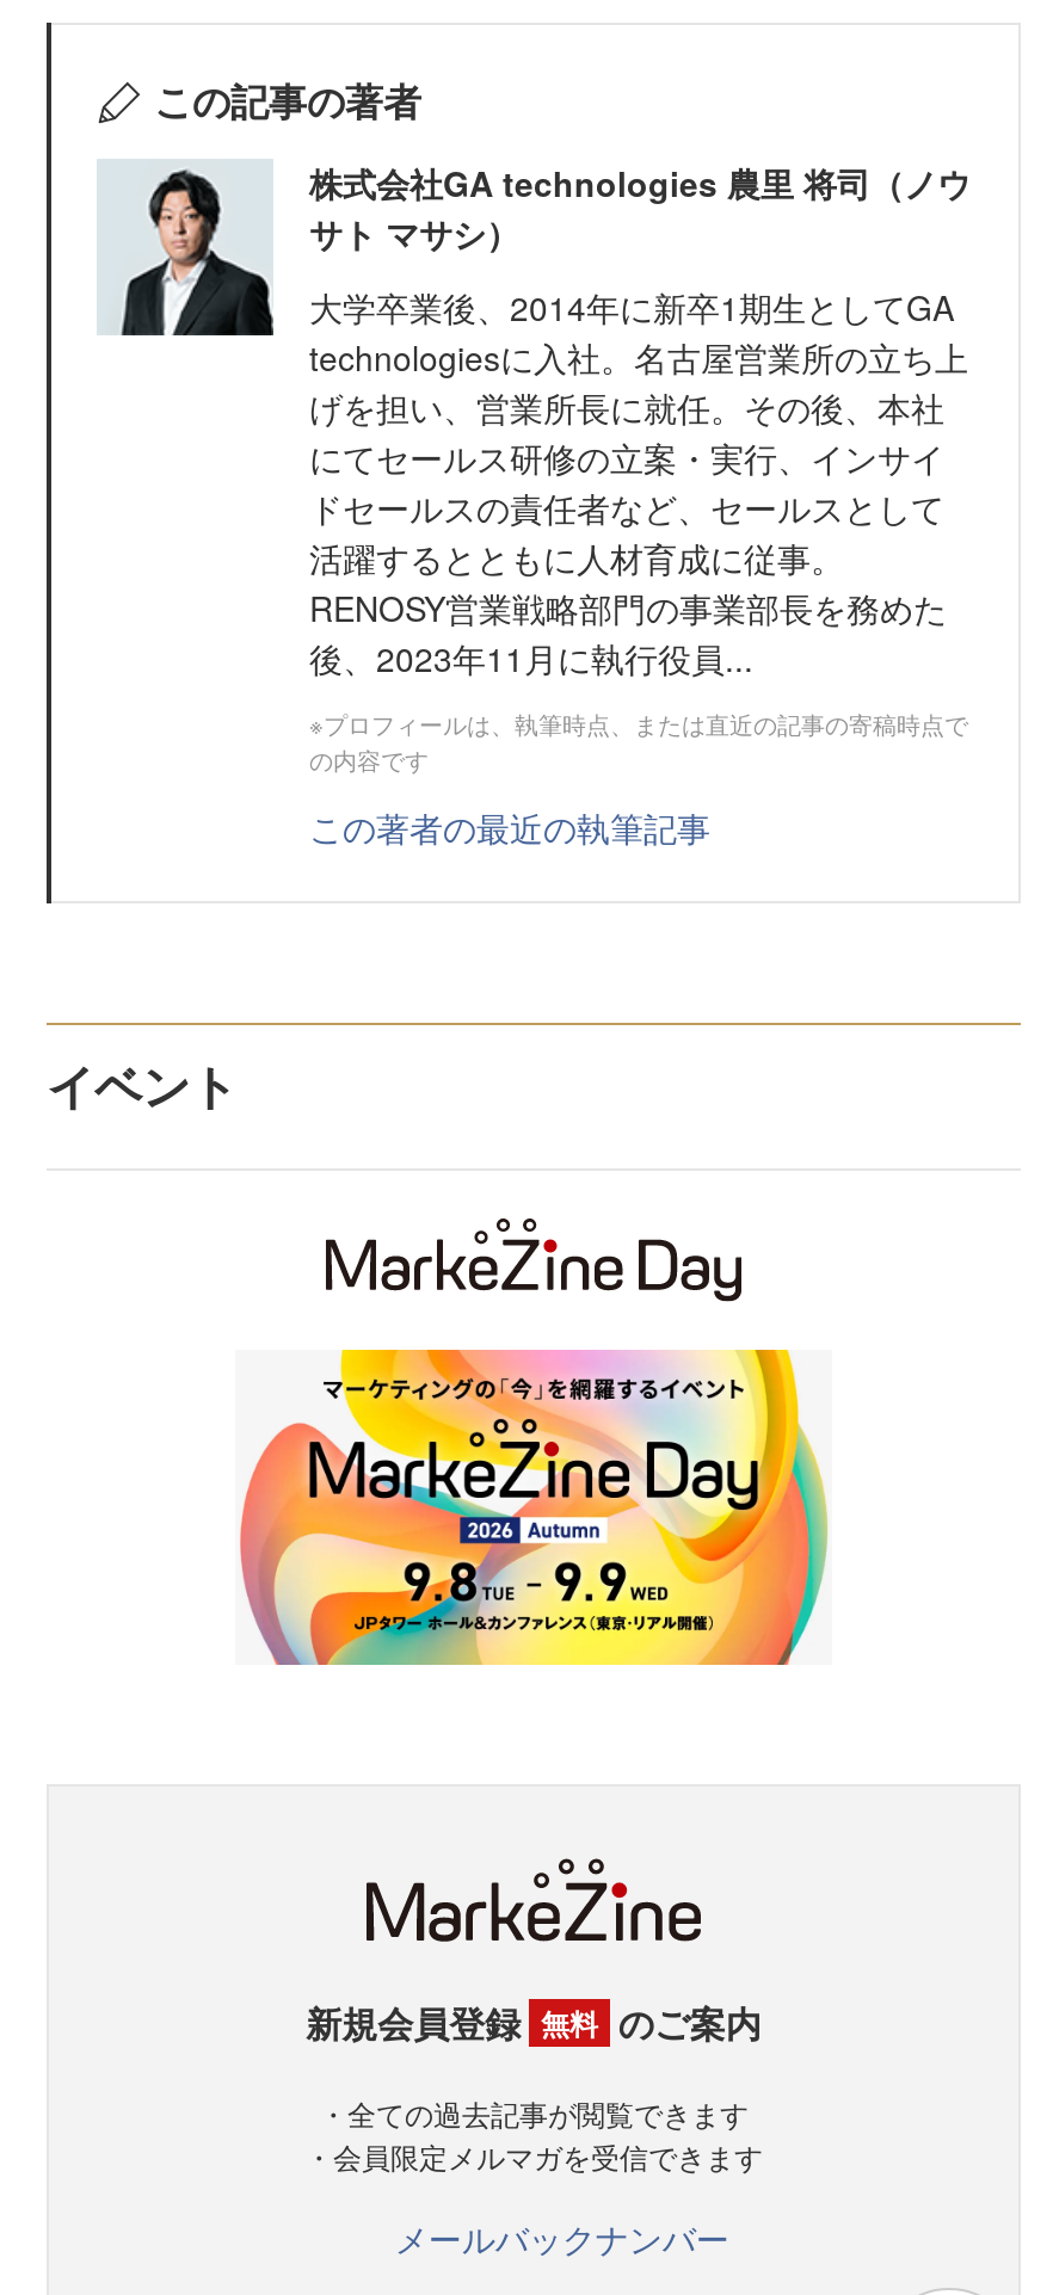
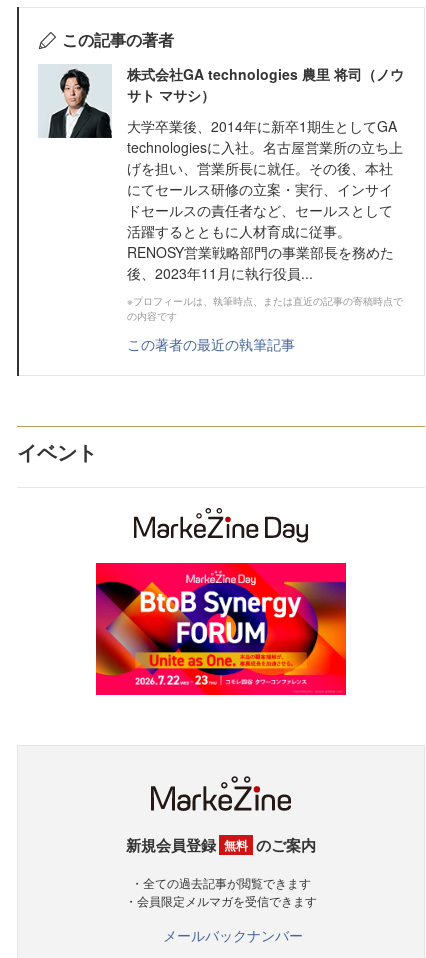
[235,1347,832,1667] [image] -> [95,562,347,696] [image]

